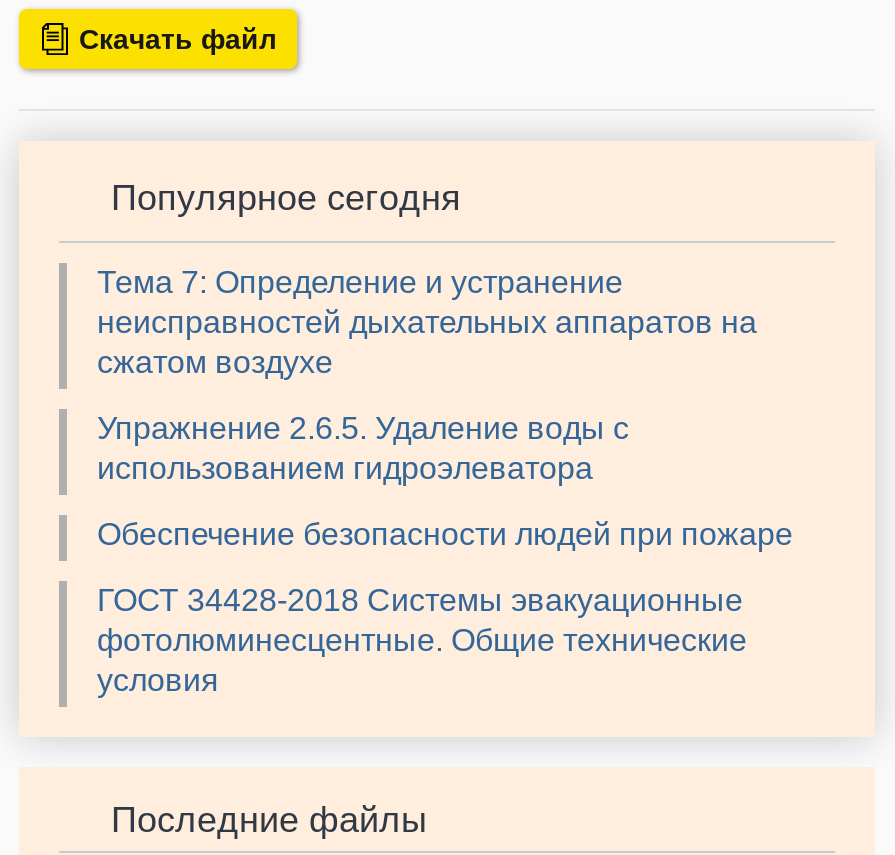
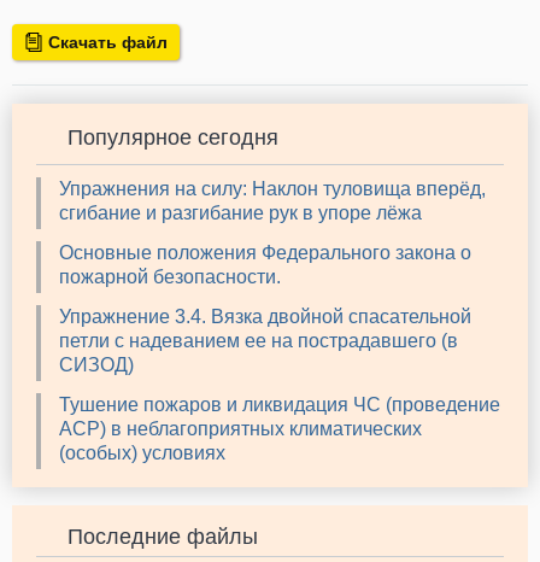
[97,265,757,379] Тема 7: Определение и устранение | неисправностей дыхательных аппаратов на | сжатом воздухе -> [59,178,486,223] Упражнения на силу: Наклон туловища вперёд, | сгибание и разгибание рук в упоре лёжа
[97,411,629,485] Упражнение 2.6.5. Удаление воды с | использованием гидроэлеватора -> [59,242,471,287] Основные положения Федерального закона о | пожарной безопасности.
[97,517,793,551] Обеспечение безопасности людей при пожаре -> [59,306,471,375] Упражнение 3.4. Вязка двойной спасательной | петли с надеванием ее на пострадавшего (в | СИЗОД)
[97,583,747,697] ГОСТ 34428-2018 Системы эвакуационные | фотолюминесцентные. Общие технические | условия -> [59,394,500,463] Тушение пожаров и ликвидация ЧС (проведение | АСР) в неблагоприятных климатических | (особых) условиях

